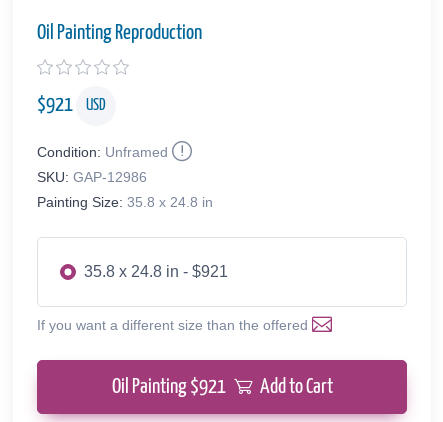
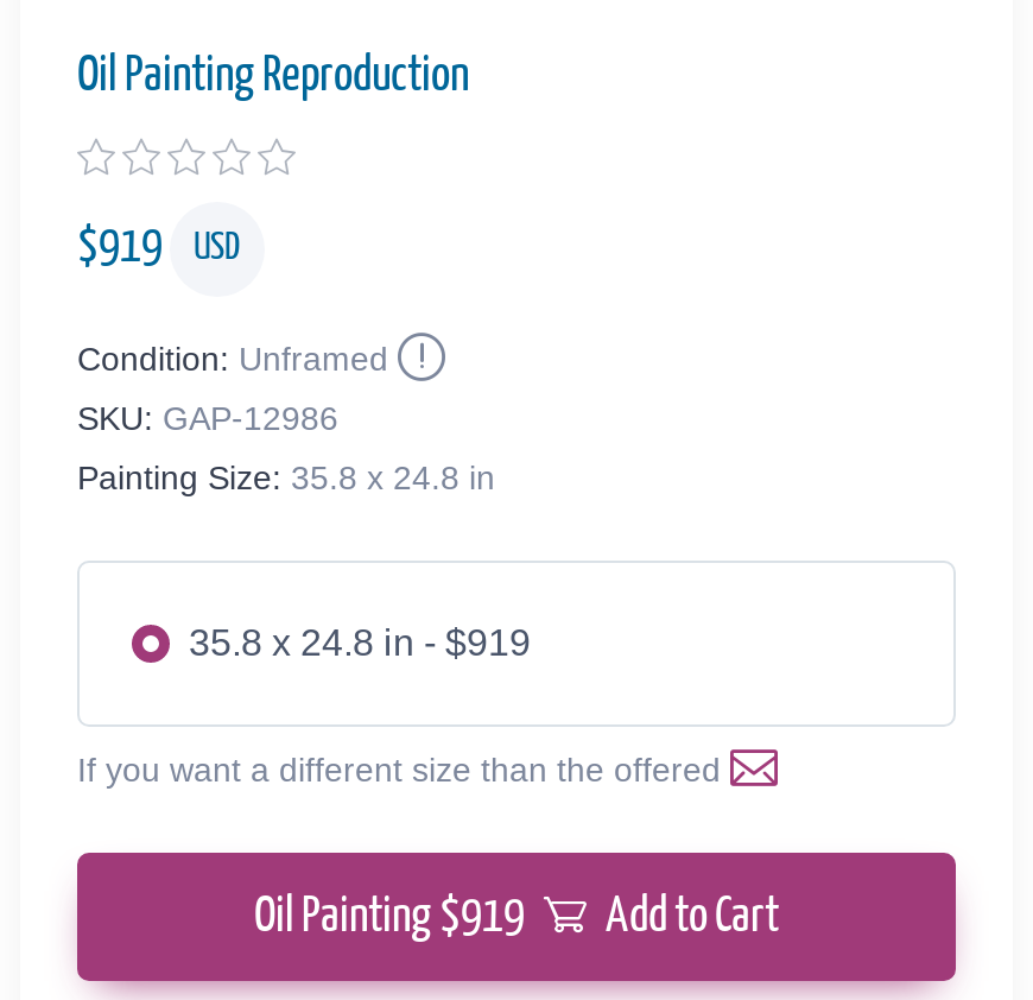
[37,95,106,115] $921 USD -> [77,224,241,271] $919 USD
[84,263,228,280] 35.8 x 24.8 in - $921 -> [189,621,531,662] 35.8 x 24.8 in - $919
[111,377,332,397] Oil Painting $921 Add to Cart -> [254,892,779,940] Oil Painting $919 Add to Cart

